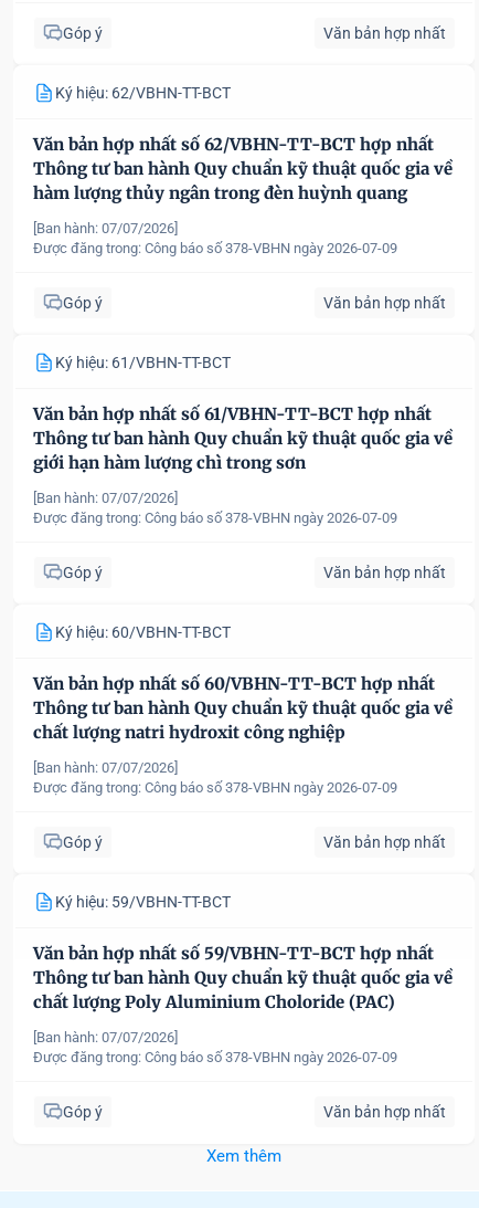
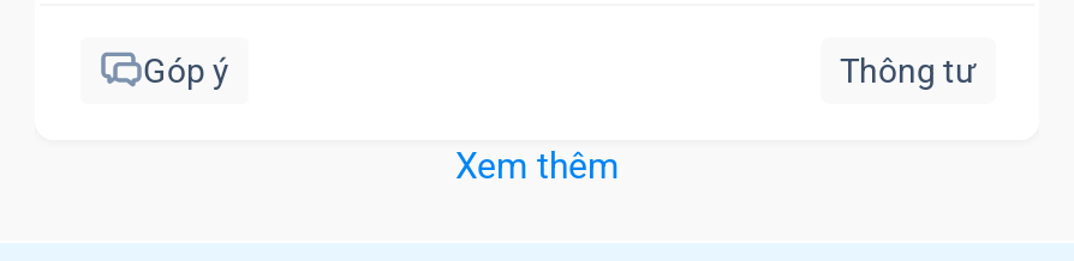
[33,25,453,1121] Văn bản hợp nhất | Ký hiệu: 62/VBHN-TT-BCT | Văn bản hợp nhất số 62/VBHN-TT-BCT hợp nhất | Thông tư ban hành Quy chuẩn kỹ thuật quốc gia về | hàm lượng thủy ngân trong đèn huỳnh quang | [Ban hành: 07/07/2026] | Được đăng trong: Công báo số 378-VBHN ngày 2026-07-09 | Góp ý | Văn bản hợp nhất | Ký hiệu: 61/VBHN-TT-BCT | Văn bản hợp nhất số 61/VBHN-TT-BCT hợp nhất | Thông tư ban hành Quy chuẩn kỹ thuật quốc gia về | giới hạn hàm lượng chì trong sơn | [Ban hành: 07/07/2026] | Được đăng trong: Công báo số 378-VBHN ngày 2026-07-09 | Góp ý | Văn bản hợp nhất | Ký hiệu: 60/VBHN-TT-BCT | Văn bản hợp nhất số 60/VBHN-TT-BCT hợp nhất | Thông tư ban hành Quy chuẩn kỹ thuật quốc gia về | chất lượng natri hydroxit công nghiệp | [Ban hành: 07/07/2026] | Được đăng trong: Công báo số 378-VBHN ngày 2026-07-09 | Góp ý | Văn bản hợp nhất | Ký hiệu: 59/VBHN-TT-BCT | Văn bản hợp nhất số 59/VBHN-TT-BCT hợp nhất | Thông tư ban hành Quy chuẩn kỹ thuật quốc gia về | chất lượng Poly Aluminium Choloride (PAC) | [Ban hành: 07/07/2026] | Được đăng trong: Công báo số 378-VBHN ngày 2026-07-09 | Góp ý | Văn bản hợp nhất -> [840,53,977,91] Thông tư

